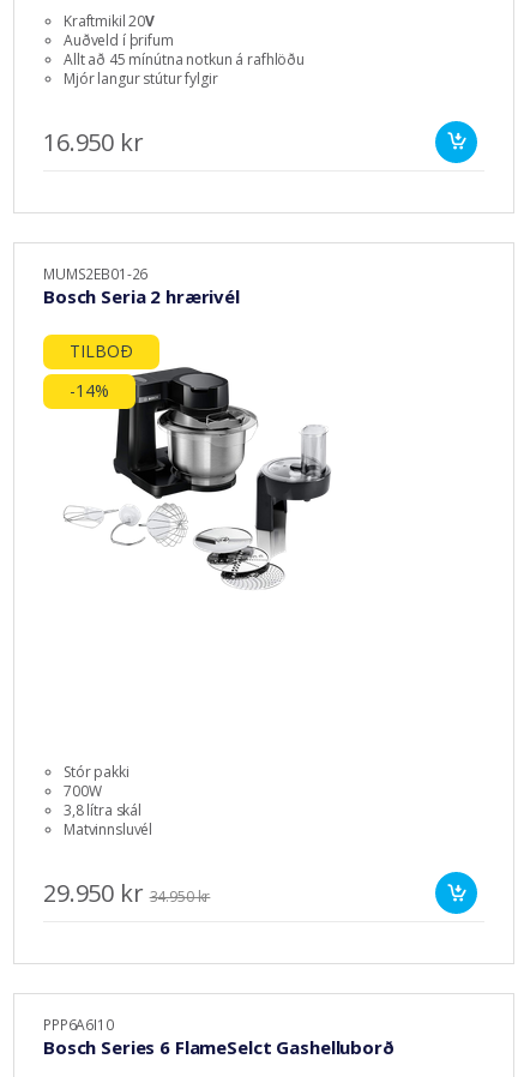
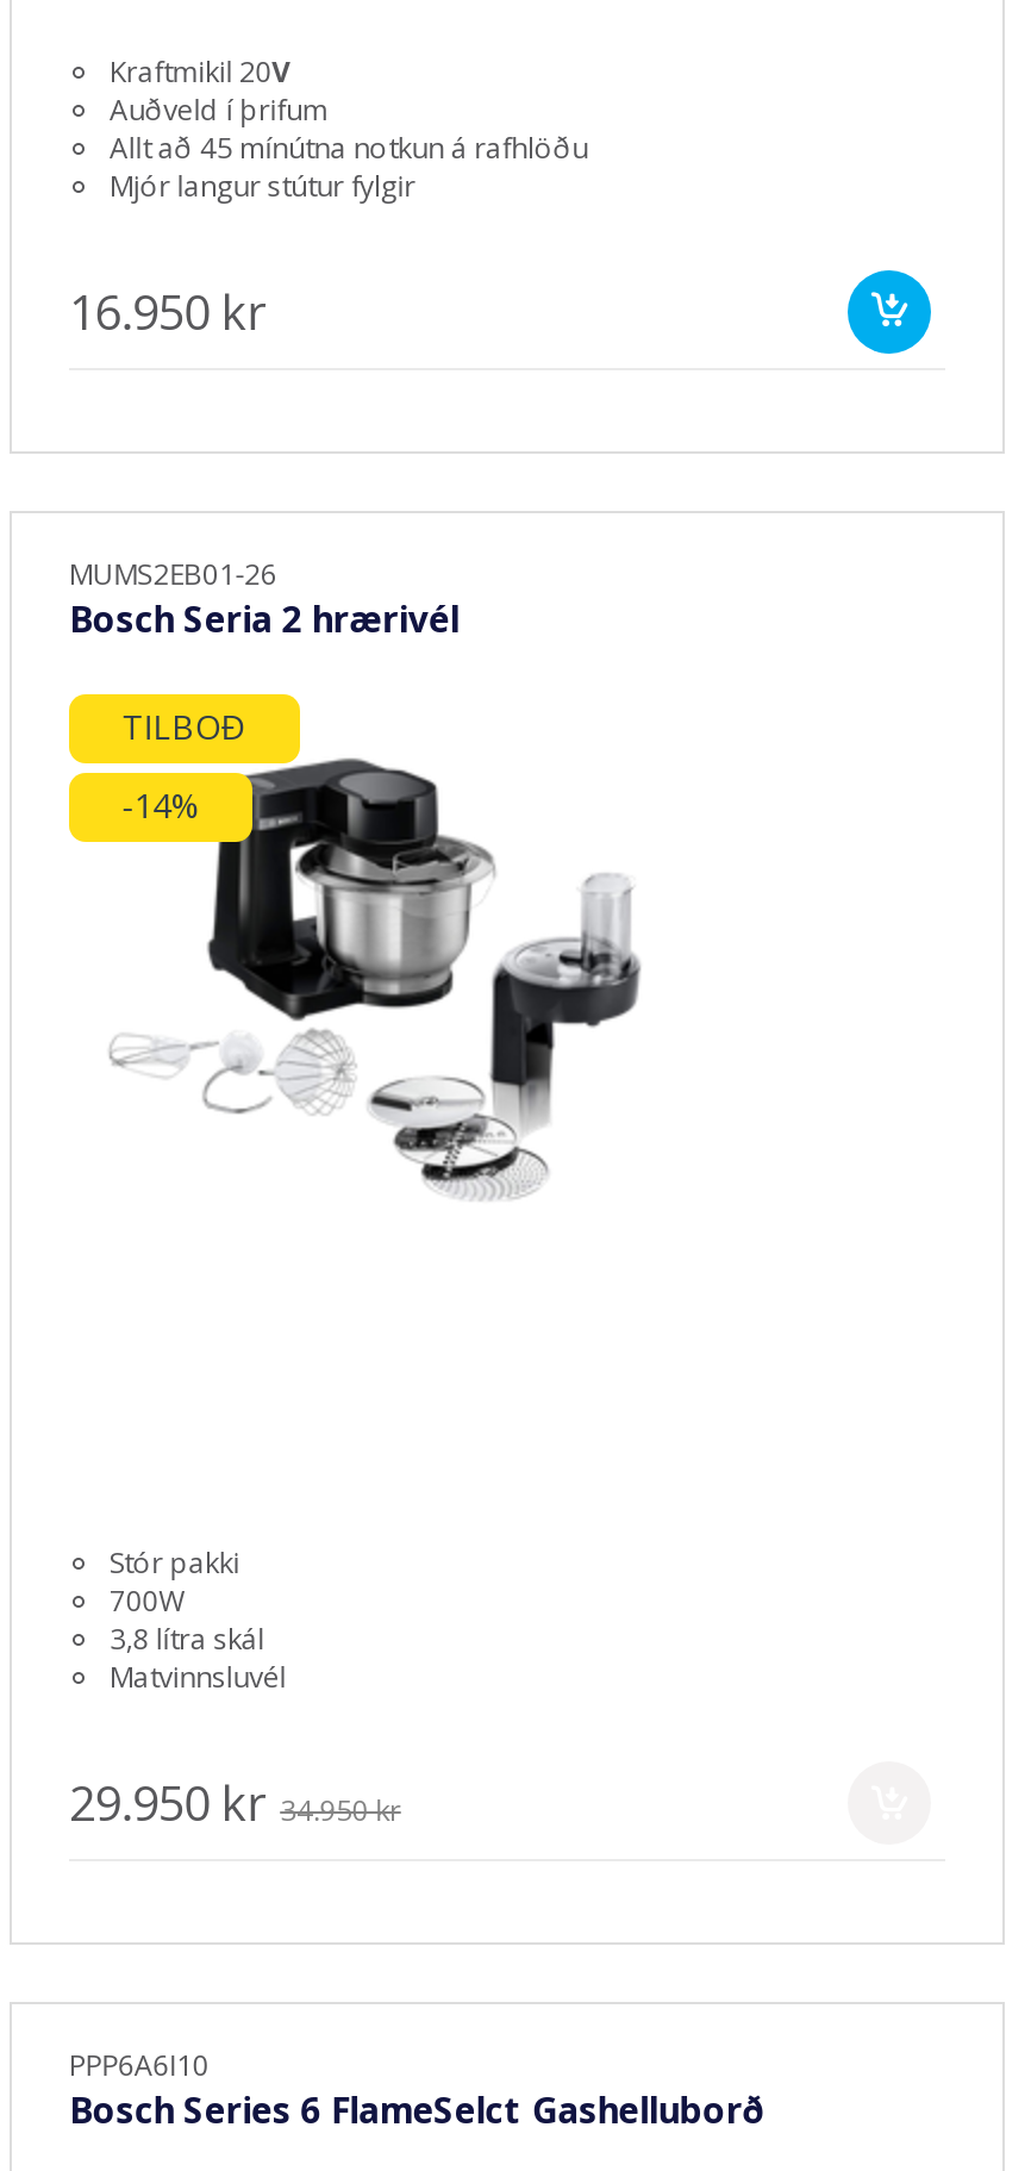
[434,871,478,915] [image] -> none

